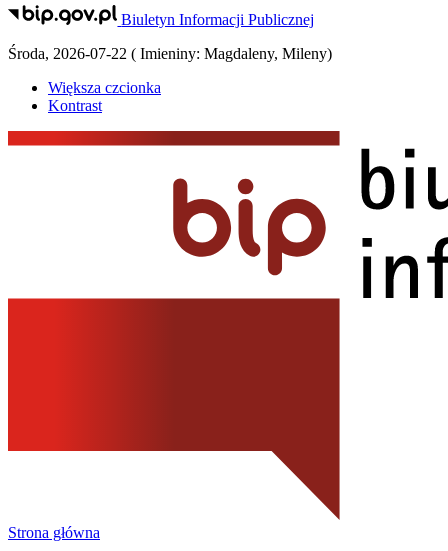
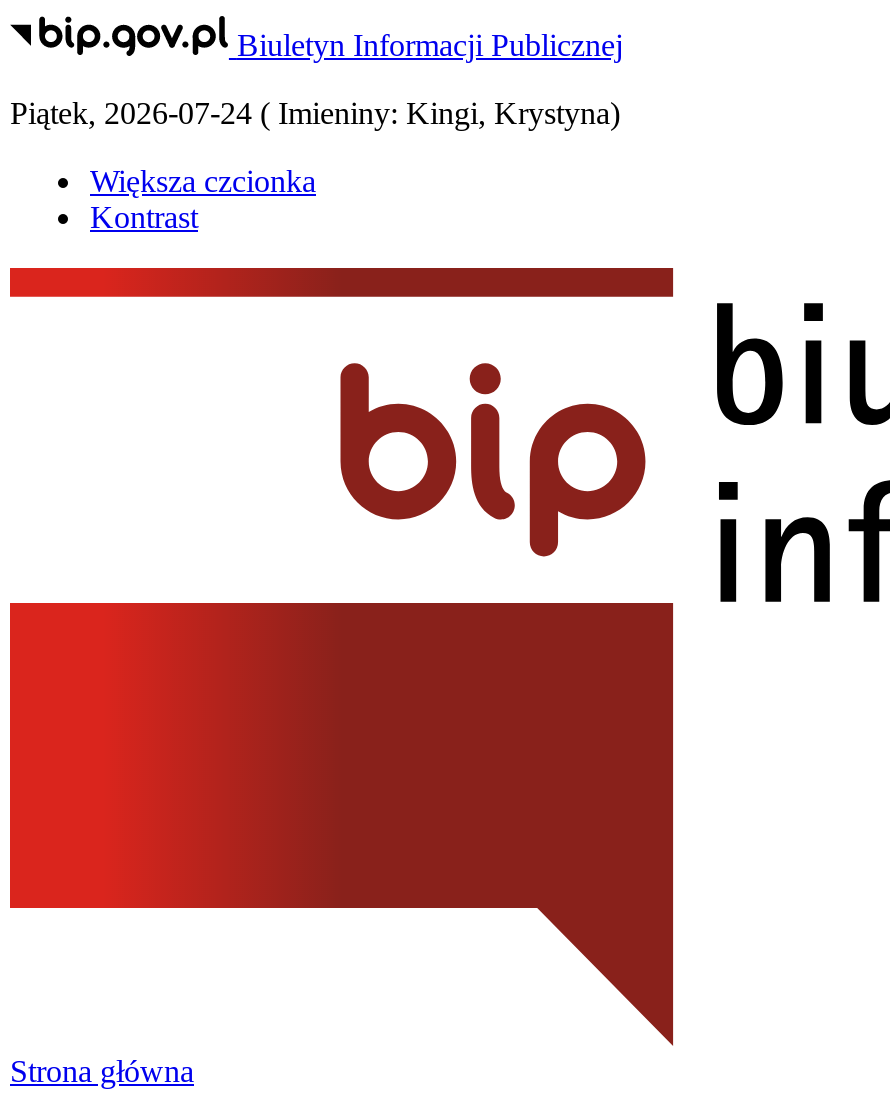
[8,45,332,62] Środa, 2026-07-22 (Imieniny: Magdaleny, Mileny) -> [10,96,620,130] Piątek, 2026-07-24 (Imieniny: Kingi, Krystyna)

